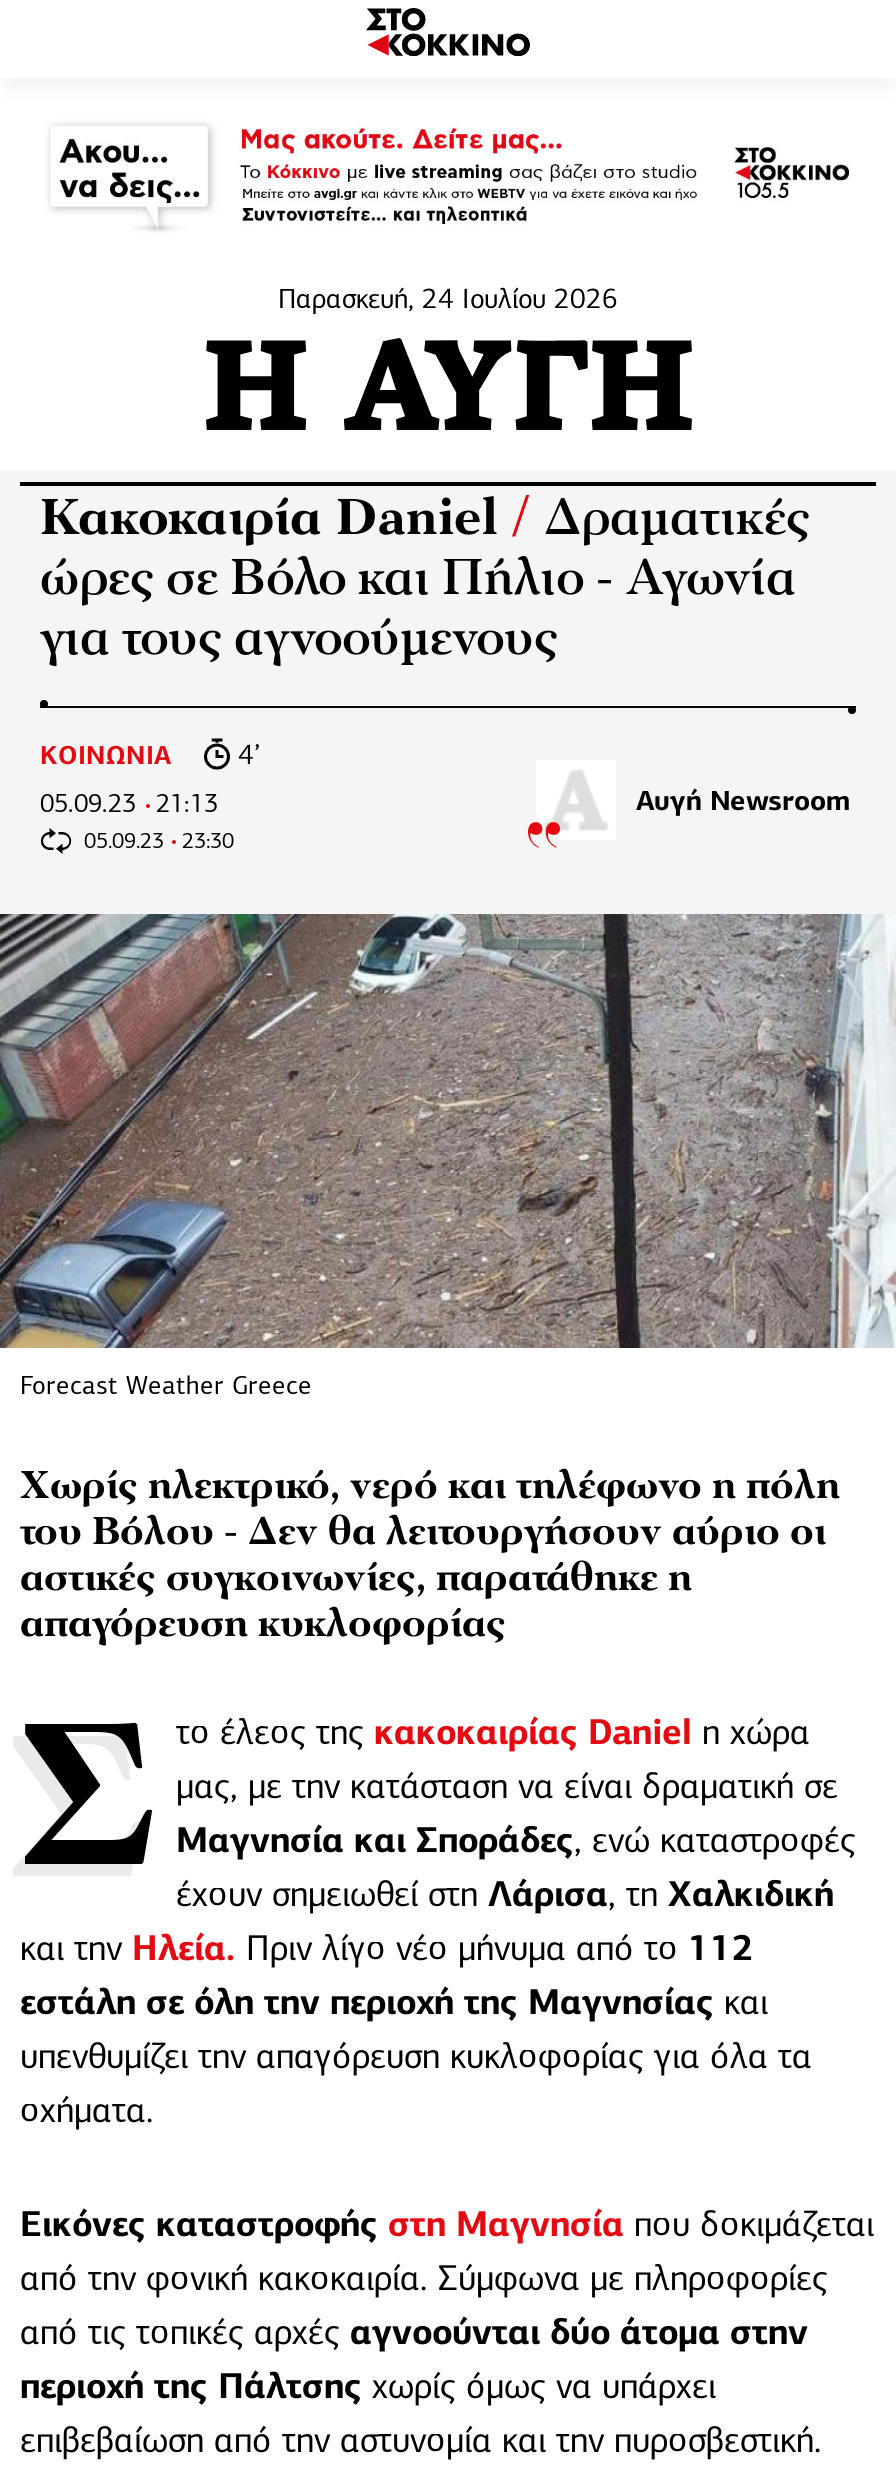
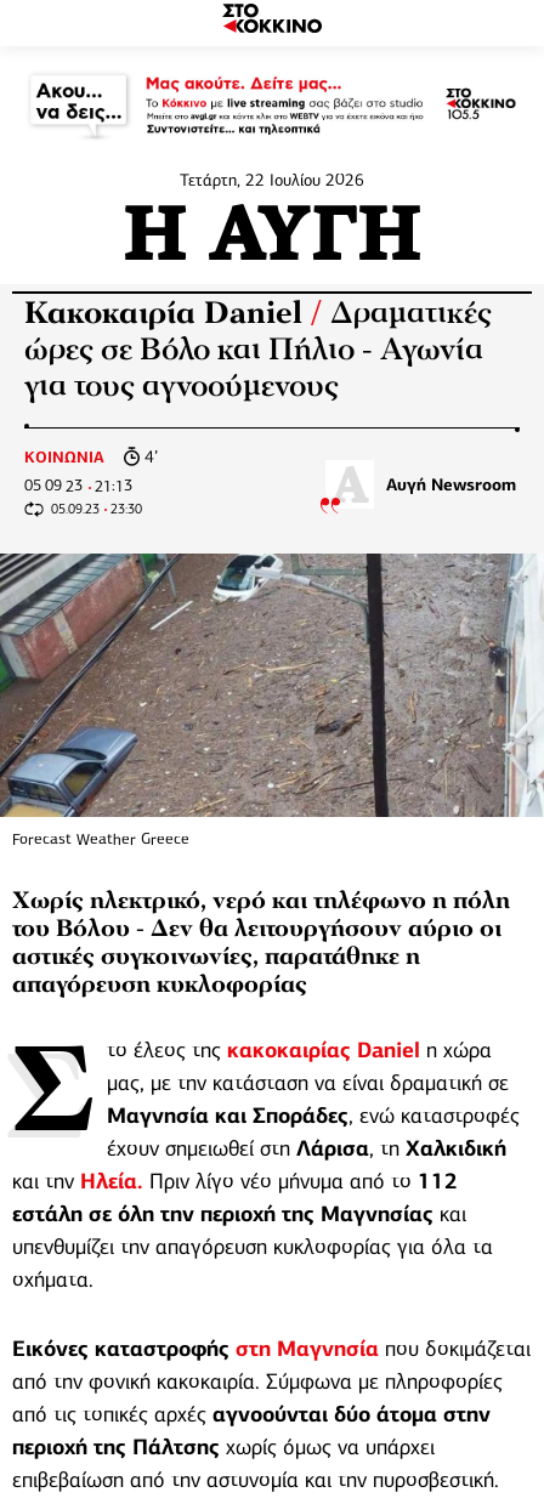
[278,281,618,317] Παρασκευή, 24 Ιουλίου 2026 -> [180,169,364,191] Τετάρτη, 22 Ιουλίου 2026

